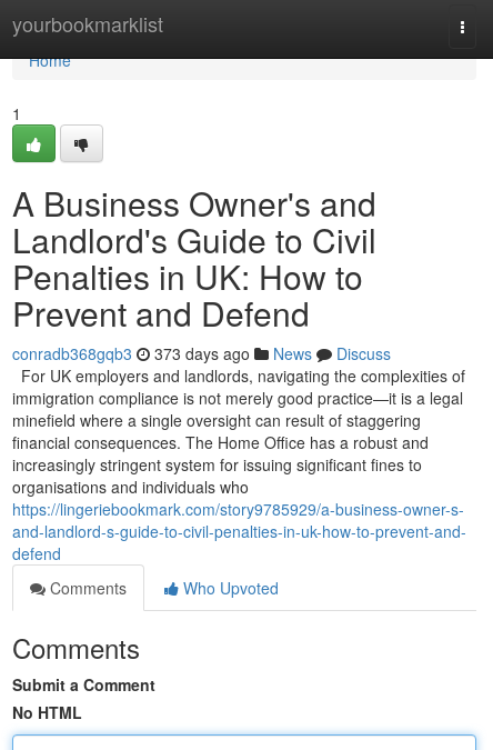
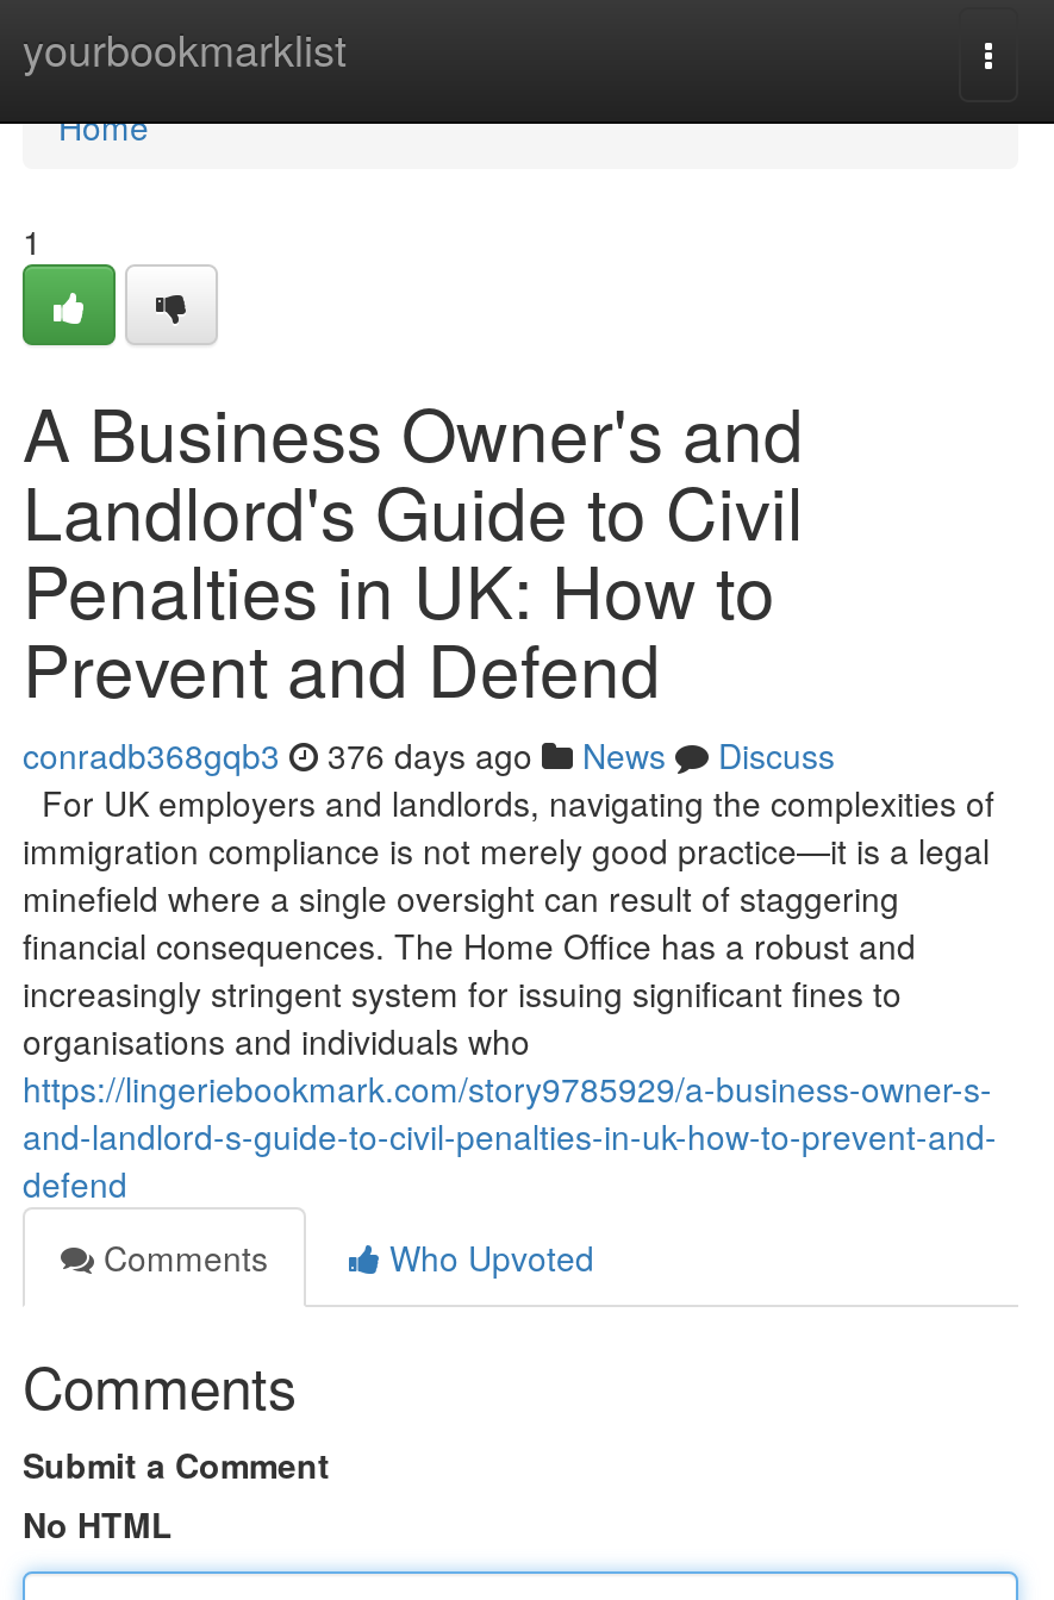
[12,342,391,364] conradb368gqb3 373 days ago News Discuss -> [23,731,835,779] conradb368gqb3 376 days ago News Discuss

